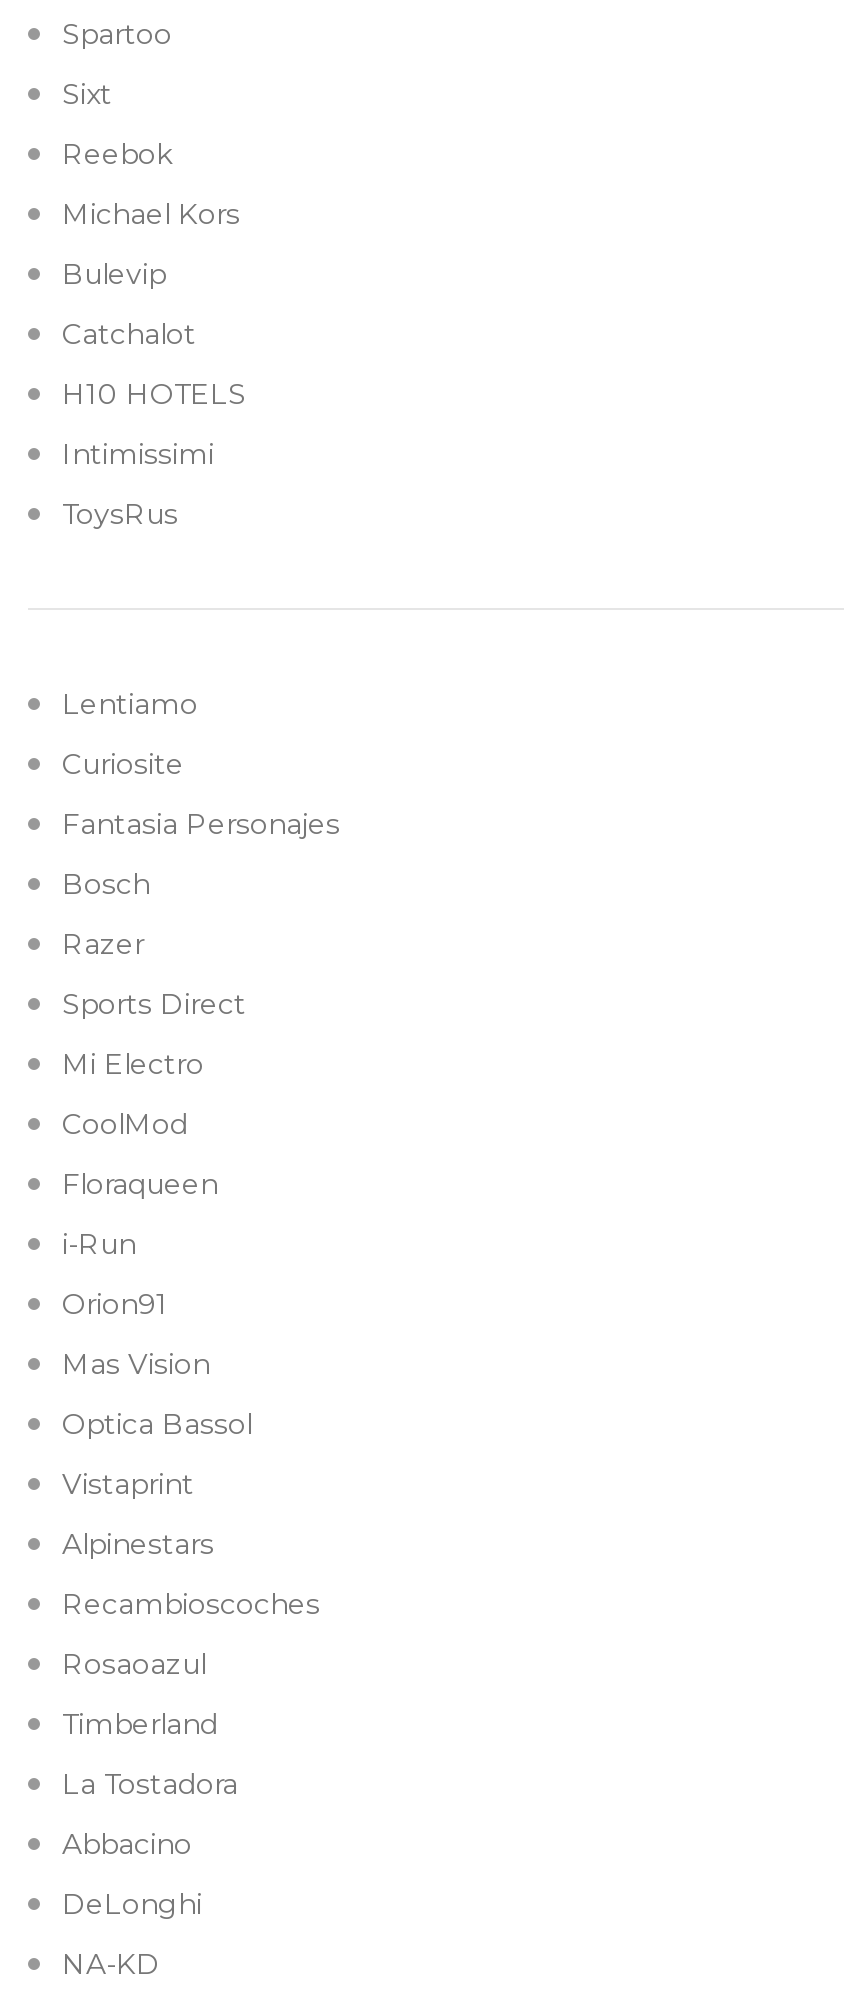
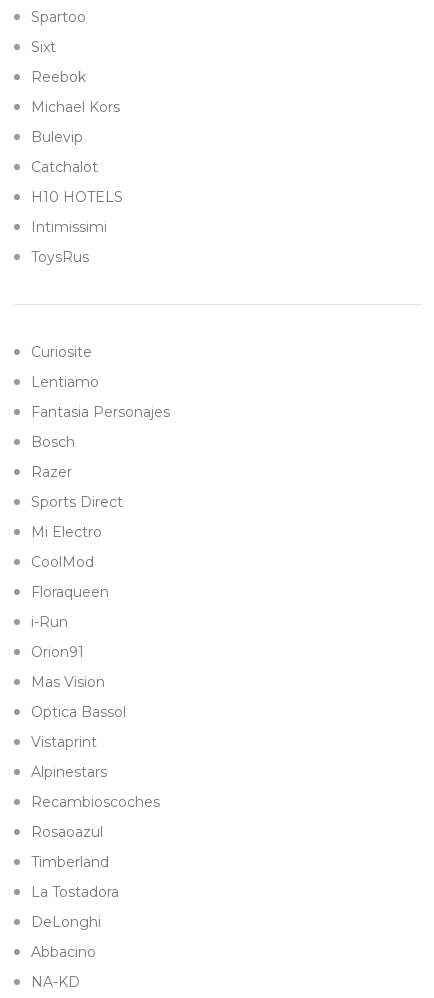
moved [62,686,198,722] -> [31,373,99,391]: Lentiamo
moved [62,746,184,782] -> [31,343,92,361]: Curiosite
moved [62,1826,192,1862] -> [31,943,96,961]: Abbacino
moved [62,1886,202,1922] -> [31,913,101,931]: DeLonghi

